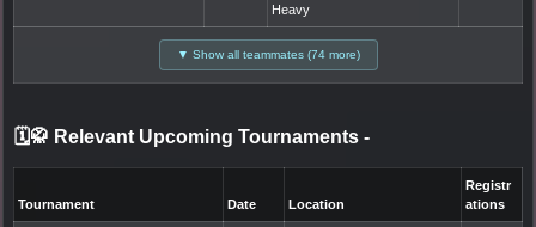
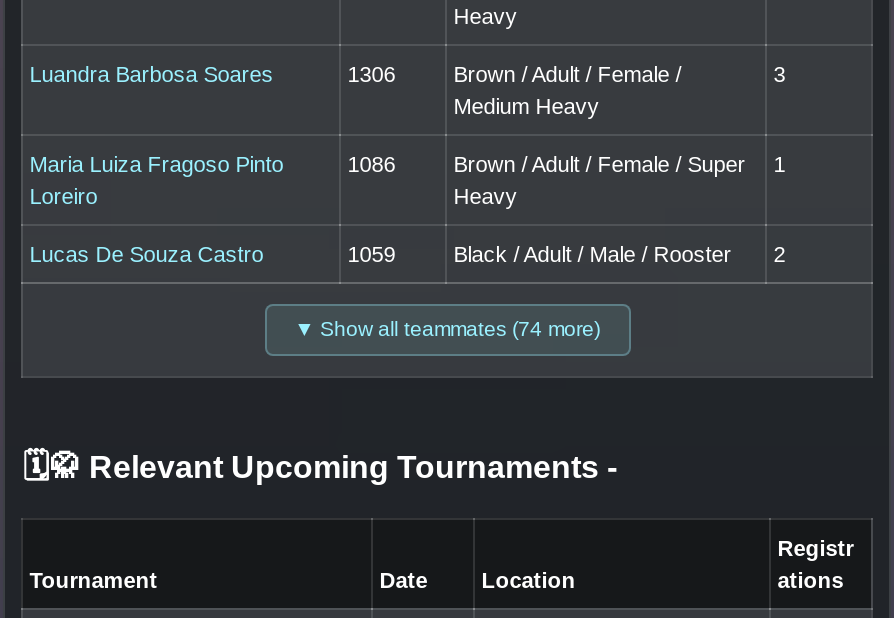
none -> [29,63,681,119] Luandra Barbosa Soares | 1306 | Brown / Adult / Female / | Medium Heavy
none -> [29,153,283,209] Maria Luiza Fragoso Pinto | Loreiro
none -> [29,243,785,267] Lucas De Souza Castro | 1059 | Black / Adult / Male / Rooster | 2
none -> [347,153,745,209] 1086 | Brown / Adult / Female / Super | Heavy
none -> [773,63,785,87] 3
none -> [773,153,785,177] 1

